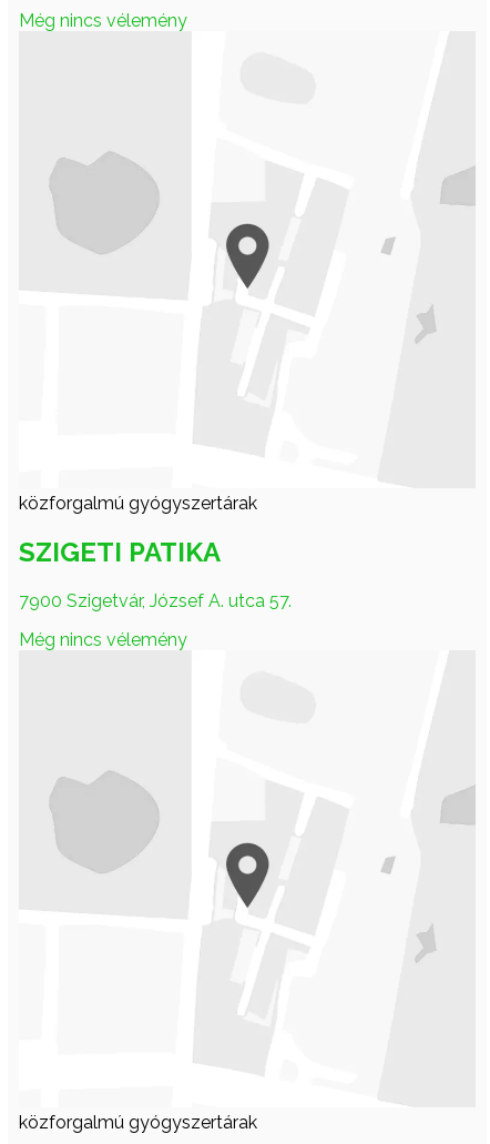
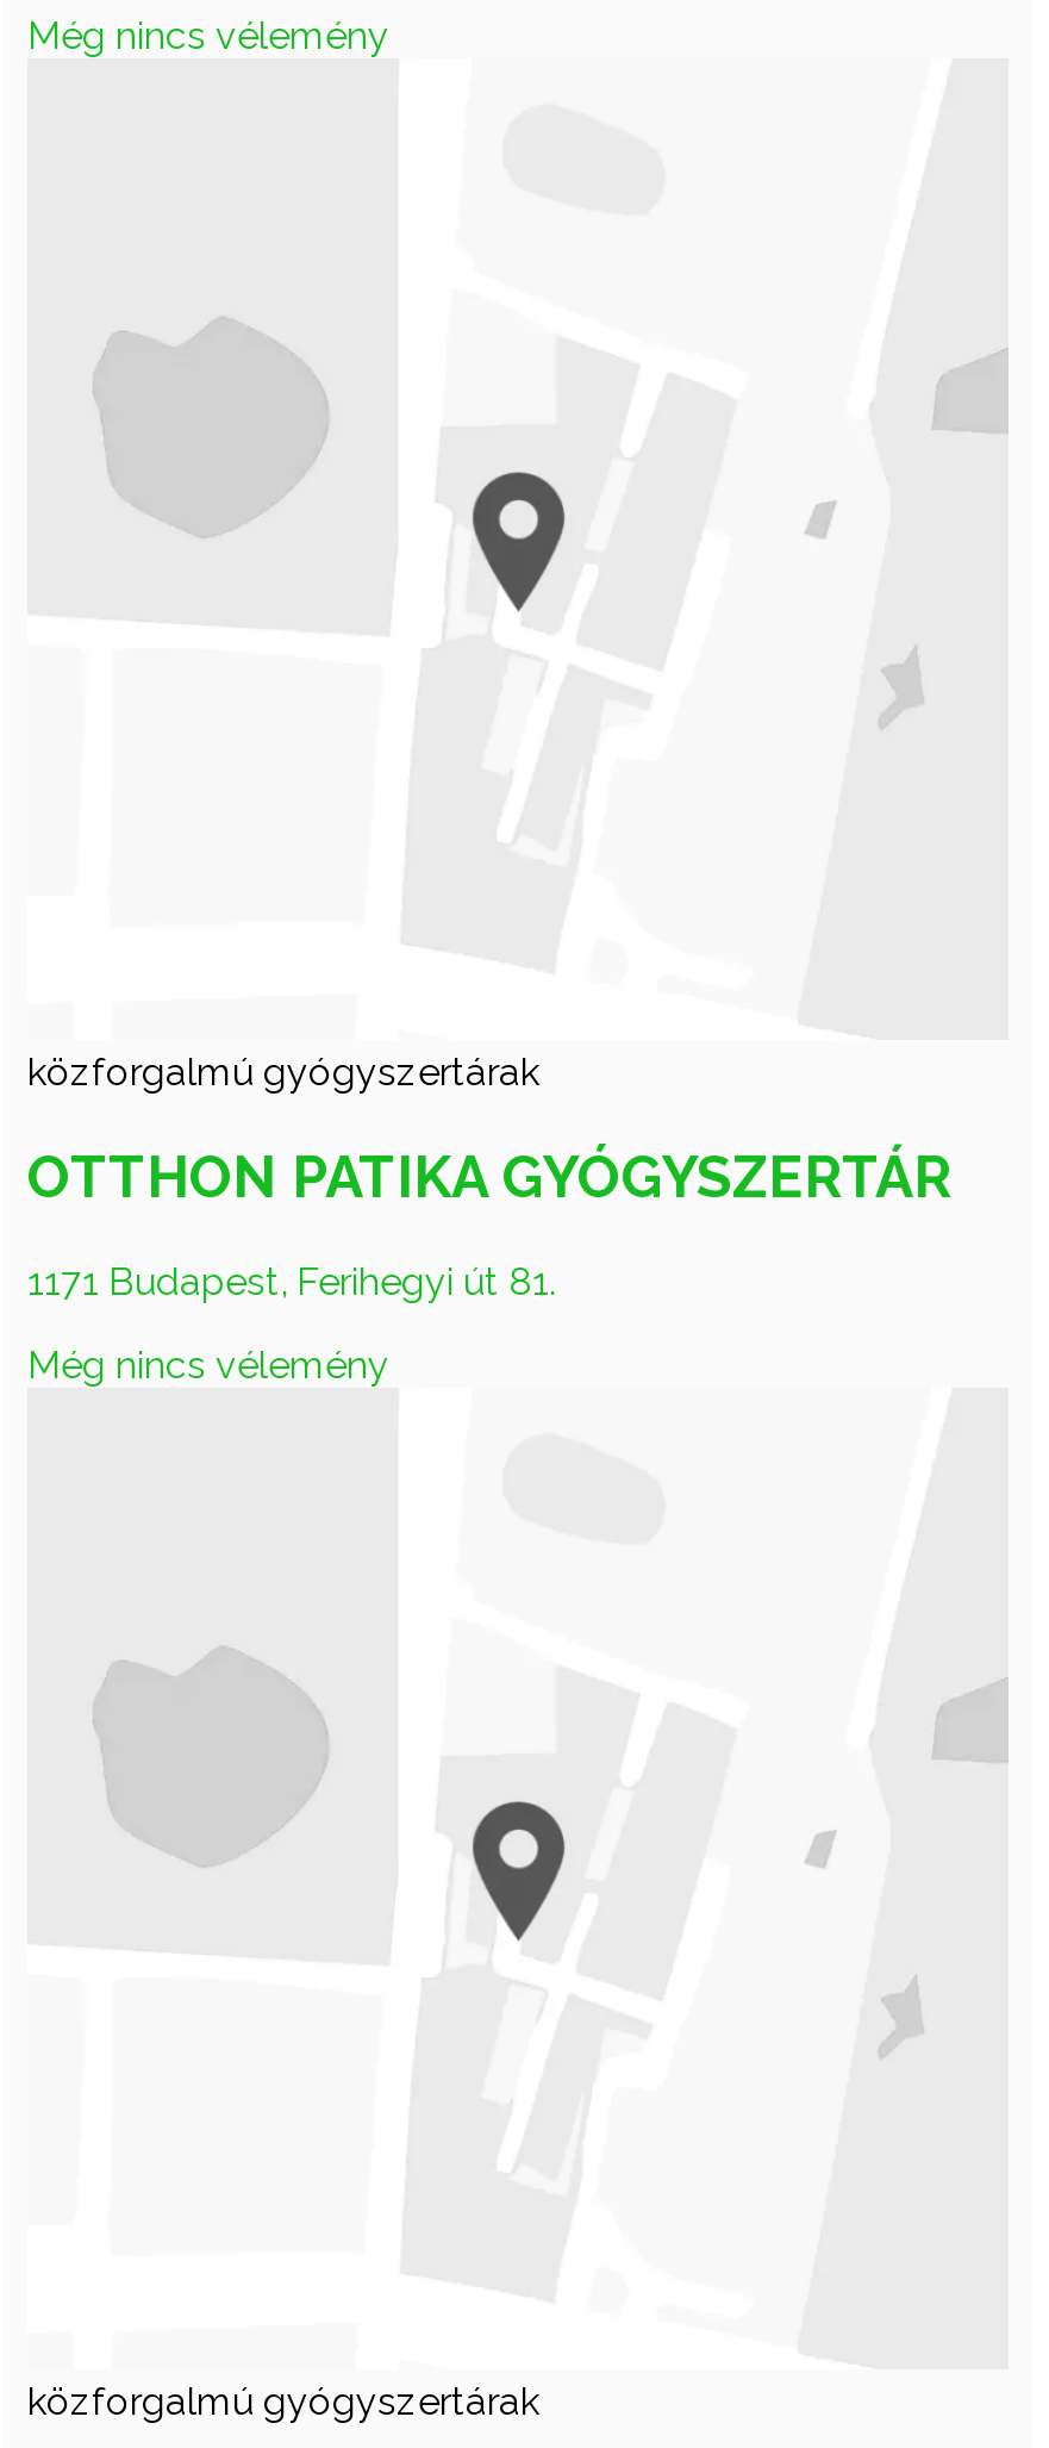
[19,536,221,568] SZIGETI PATIKA -> [27,1142,951,1211] OTTHON PATIKA GYÓGYSZERTÁR
[19,590,292,611] 7900 Szigetvár, József A. utca 57. -> [27,1259,556,1304] 1171 Budapest, Ferihegyi út 81.

